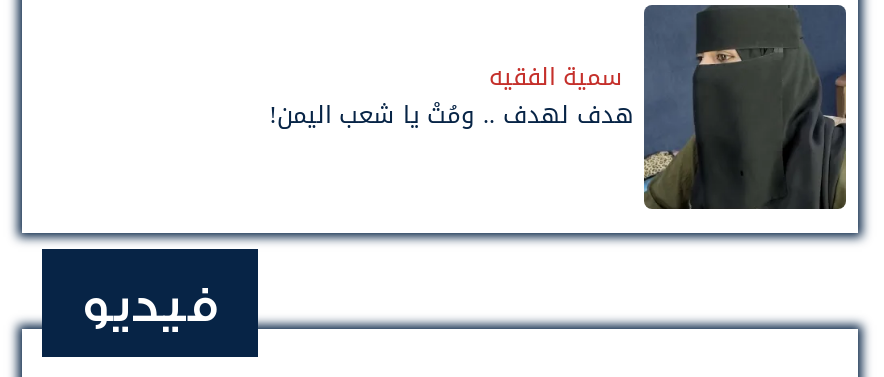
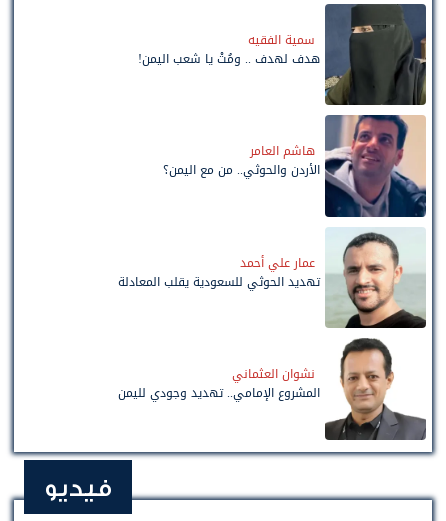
none -> [117,228,427,329] [image] | عمار علي أحمد | تهديد الحوثي للسعودية يقلب المعادلة
none -> [117,338,426,441] [image] | نشوان العثماني | المشروع الإمامي.. تهديد وجودي لليمن
none -> [162,114,427,218] [image] | هاشم العامر | الأردن والحوثي.. من مع اليمن؟

